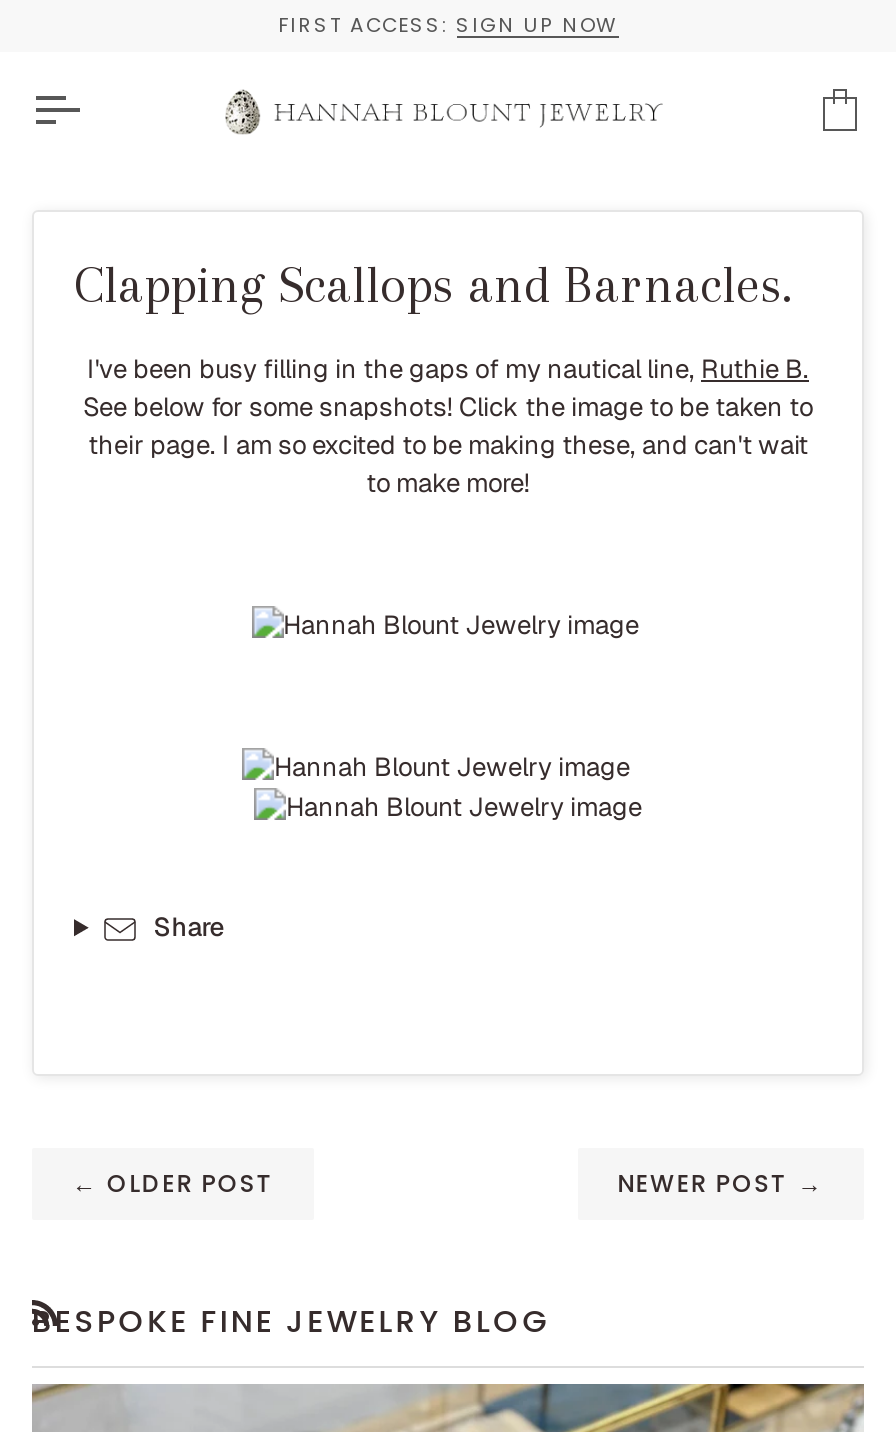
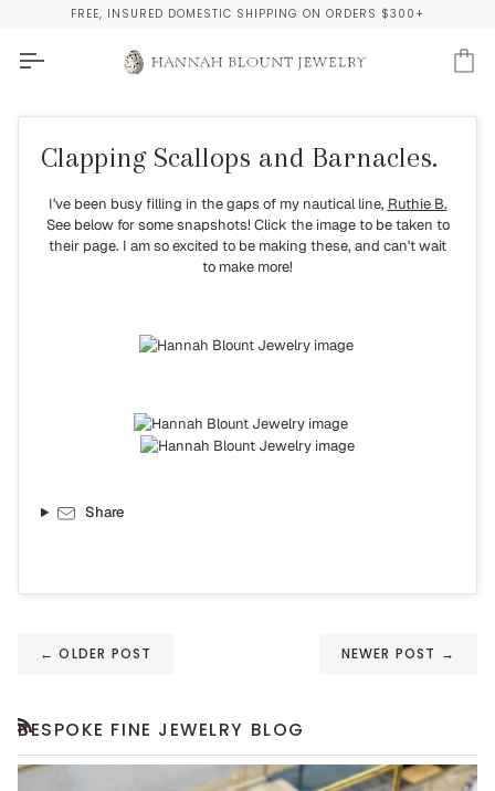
[278,10,618,40] FIRST ACCESS: SIGN UP NOW -> [71,5,424,22] FREE, INSURED DOMESTIC SHIPPING ON ORDERS $300+

